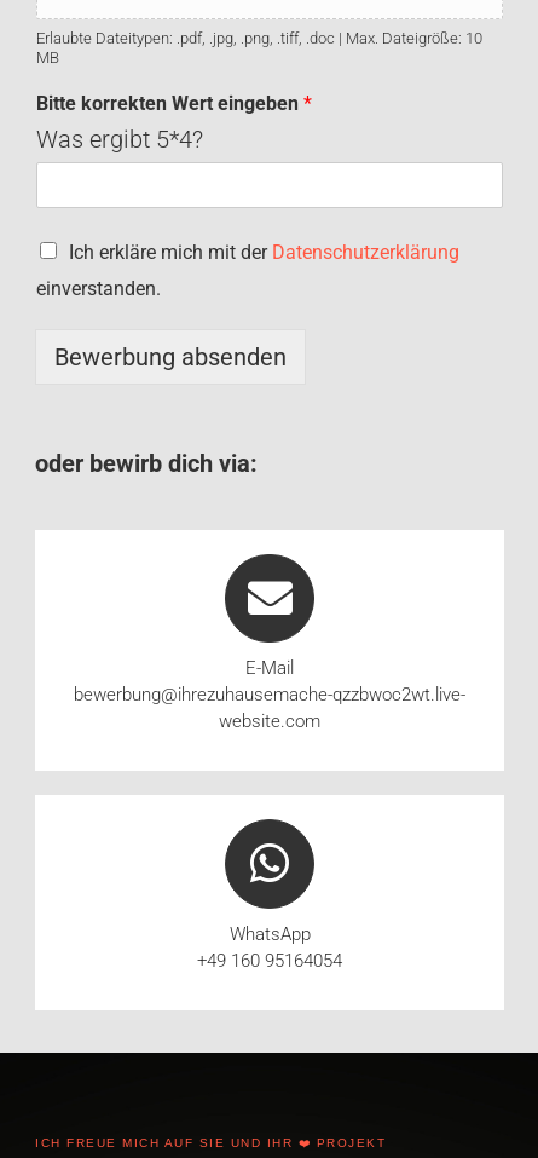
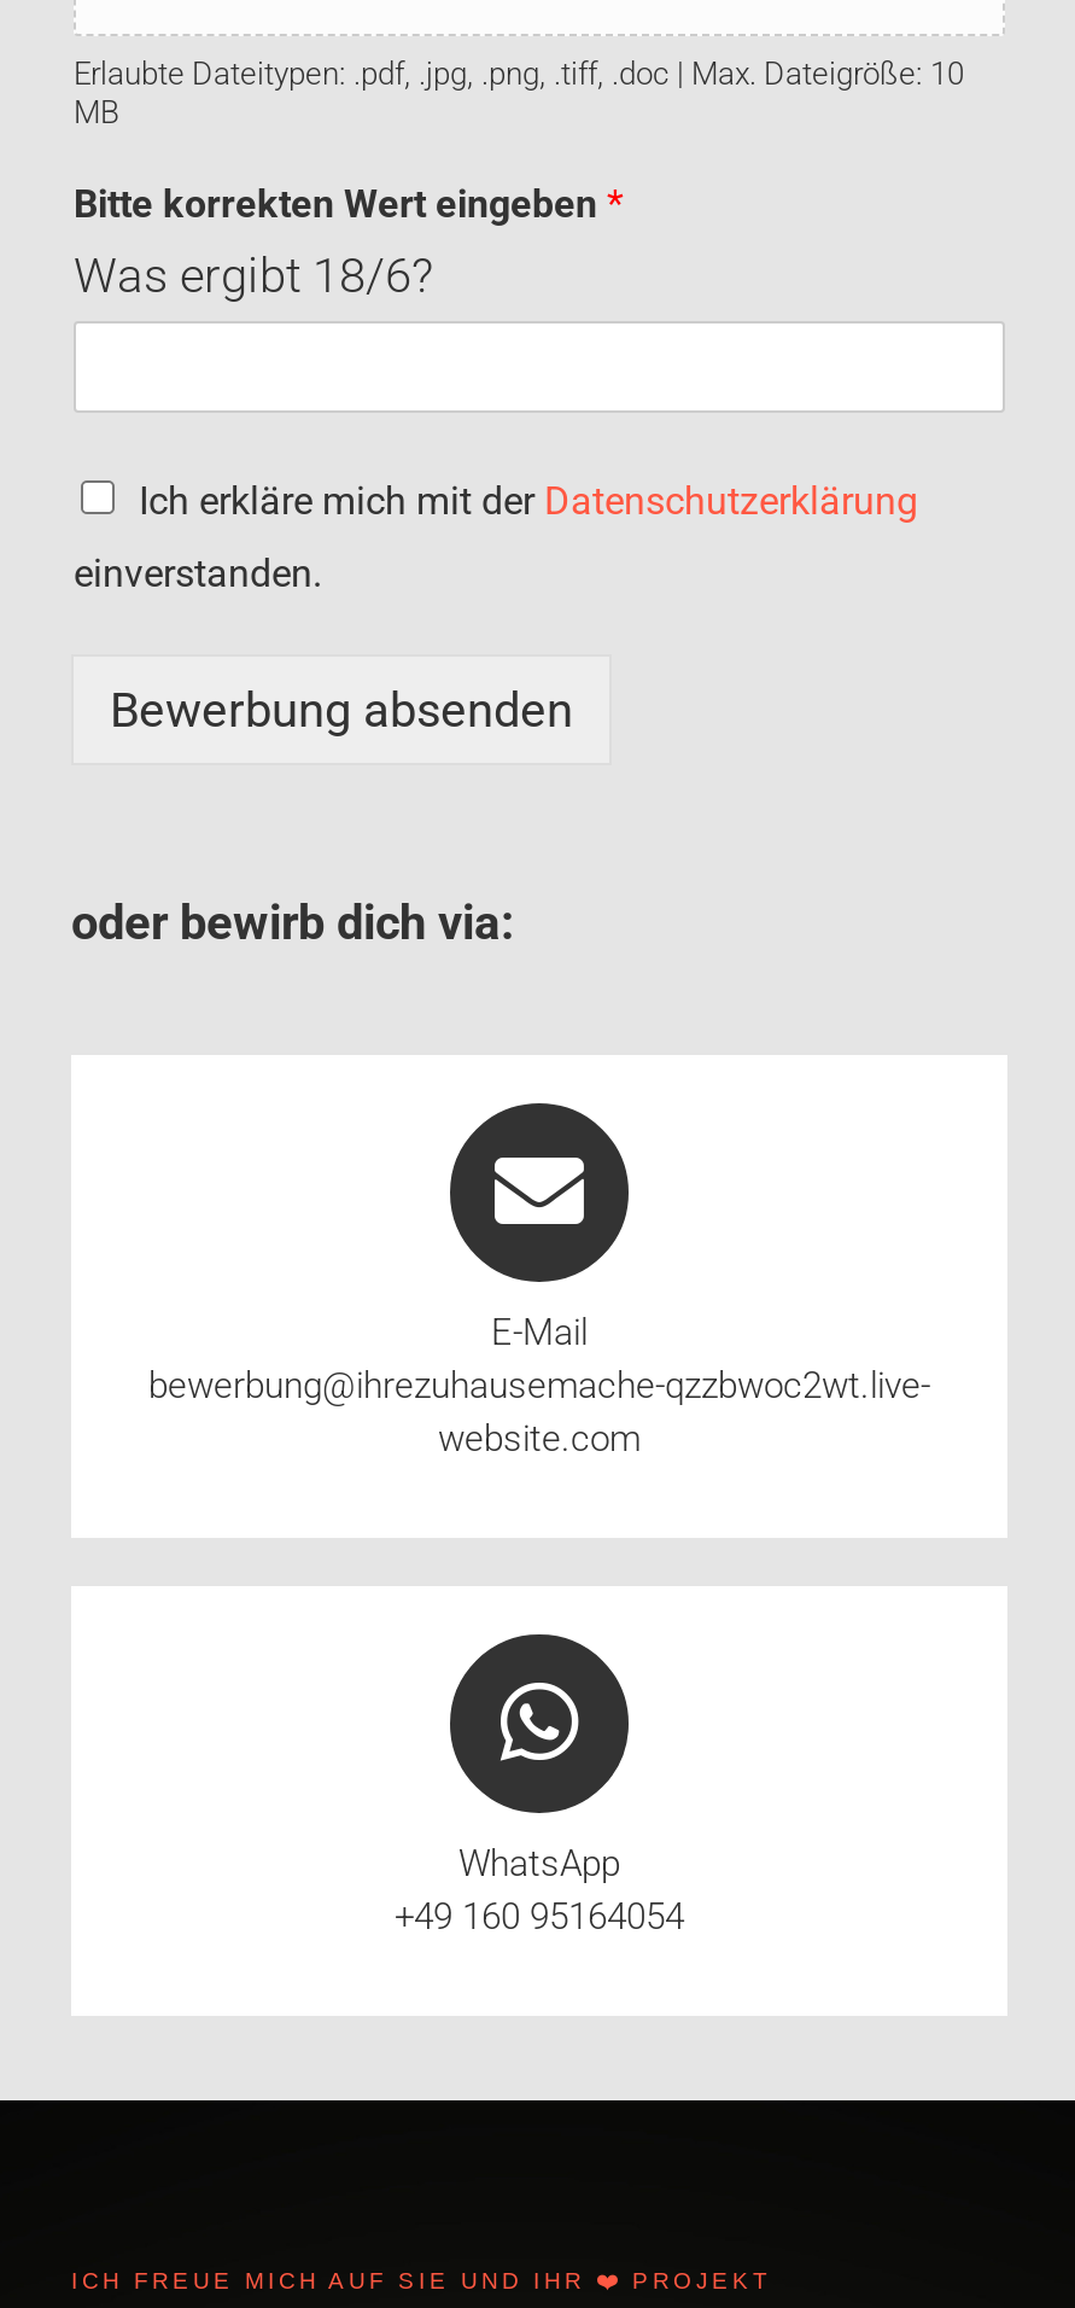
[36,124,203,153] Was ergibt 5*4? -> [74,246,433,304] Was ergibt 18/6?

